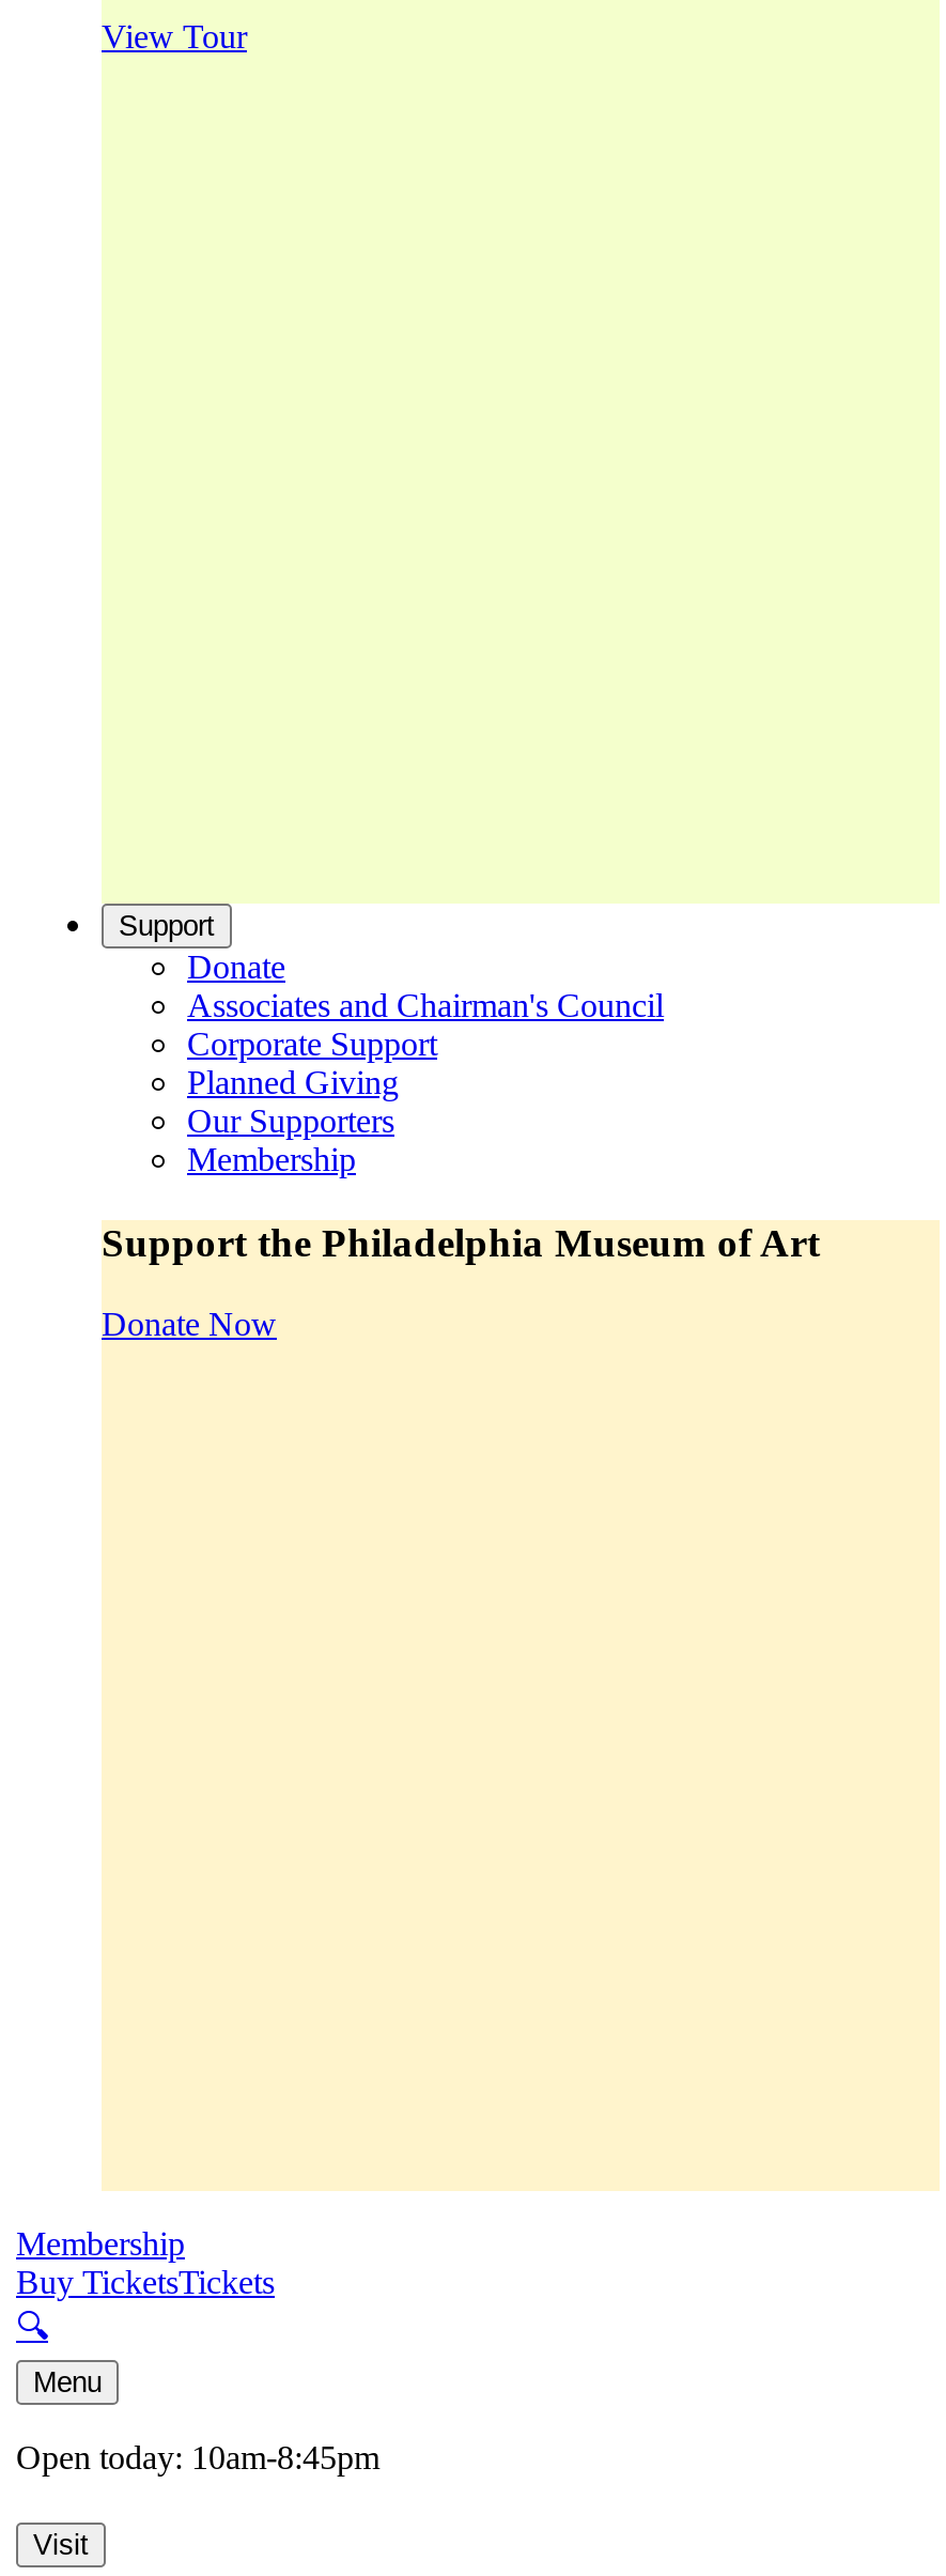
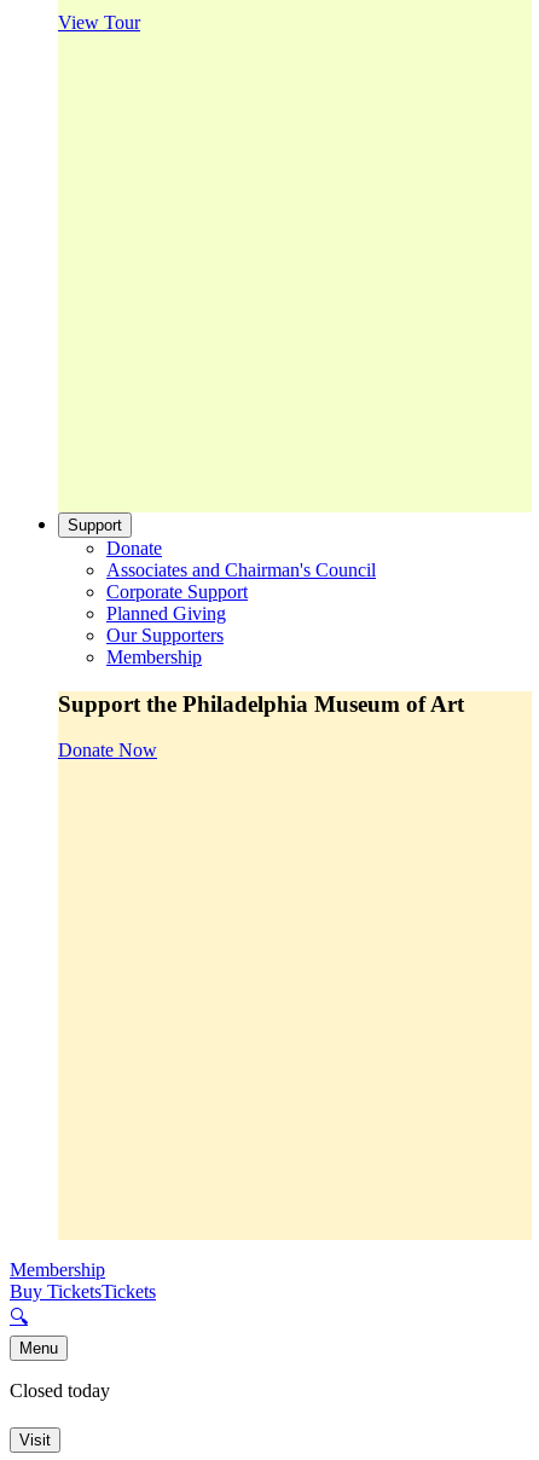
[16,2440,379,2476] Open today: 10am-8:45pm -> [10,1381,110,1401] Closed today

